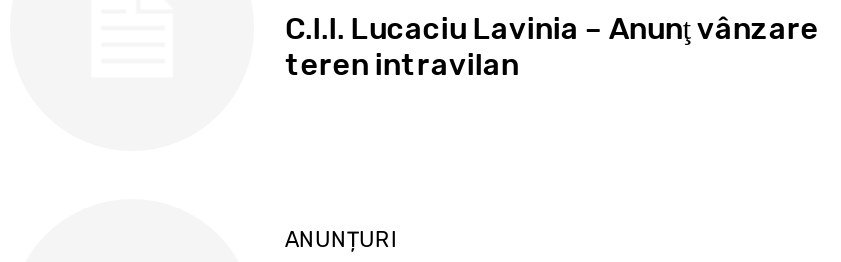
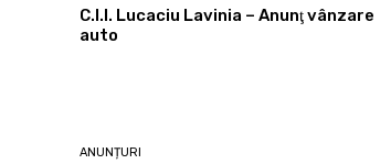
[285,46,519,82] teren intravilan -> [80,26,119,45] auto

